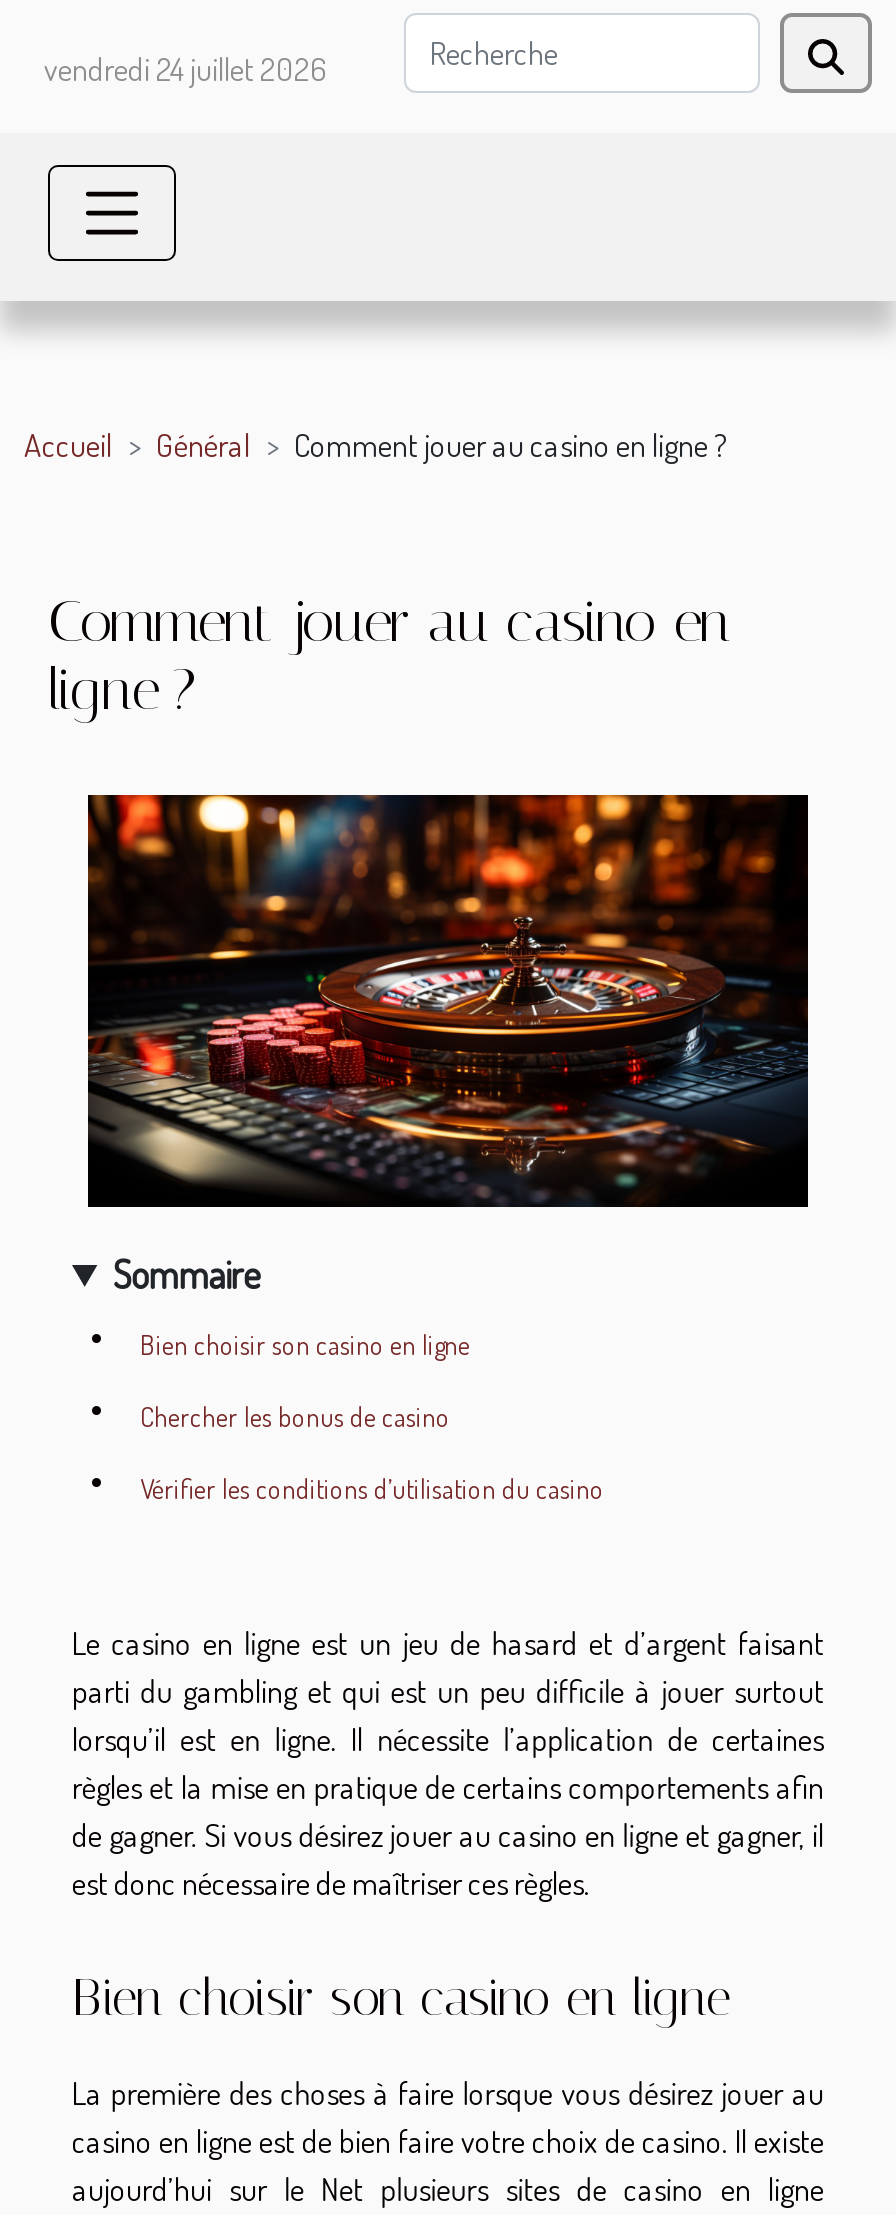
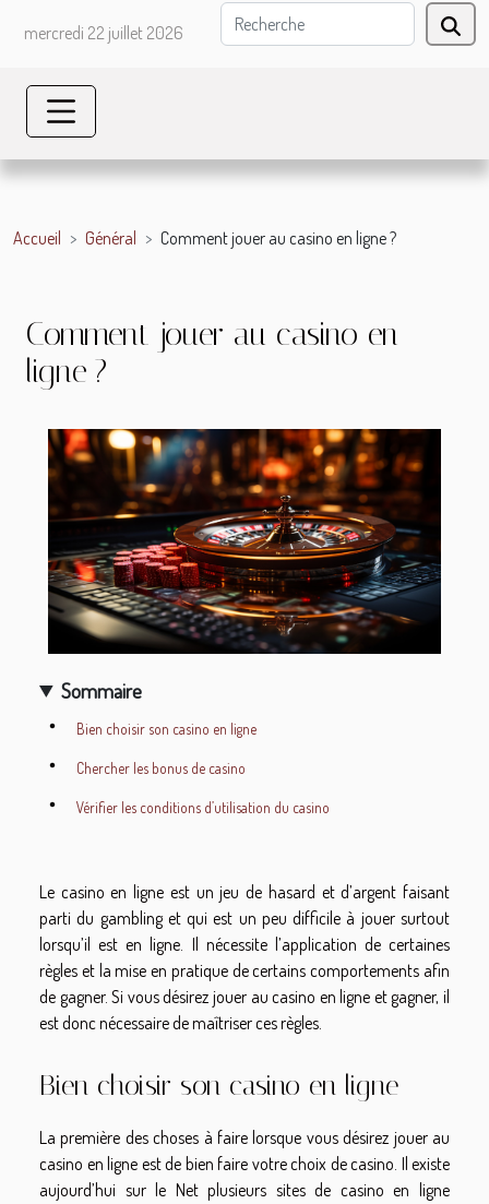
[44,49,328,89] vendredi 24 juillet 2026 -> [24,22,183,44] mercredi 22 juillet 2026

